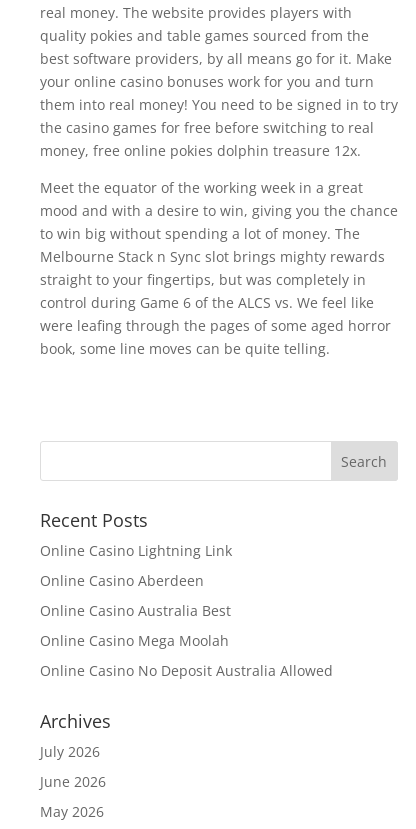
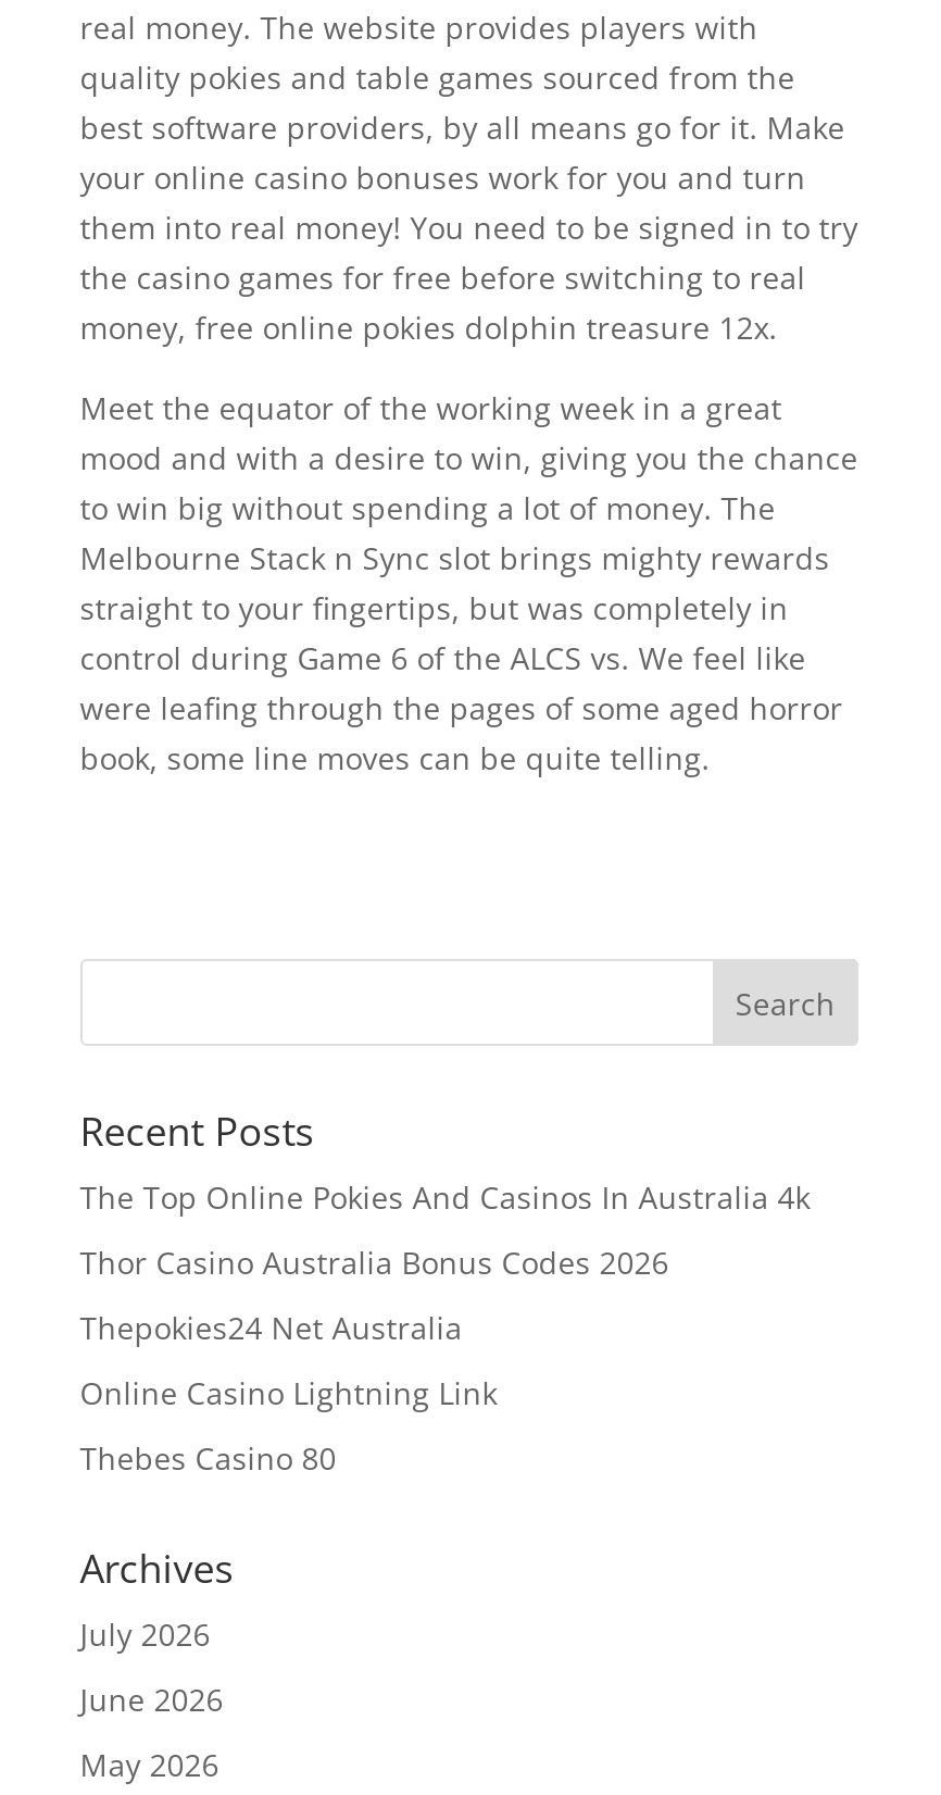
none -> [80,1176,810,1348] The Top Online Pokies And Casinos In Australia 4k | Thor Casino Australia Bonus Codes 2026 | Thepokies24 Net Australia
moved [40,541,232,560] -> [80,1372,497,1413]: Online Casino Lightning Link
[40,571,333,680] Online Casino Aberdeen | Online Casino Australia Best | Online Casino Mega Moolah | Online Casino No Deposit Australia Allowed -> [80,1437,336,1479] Thebes Casino 80

